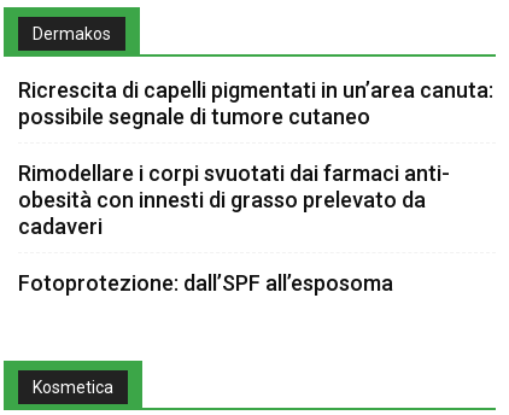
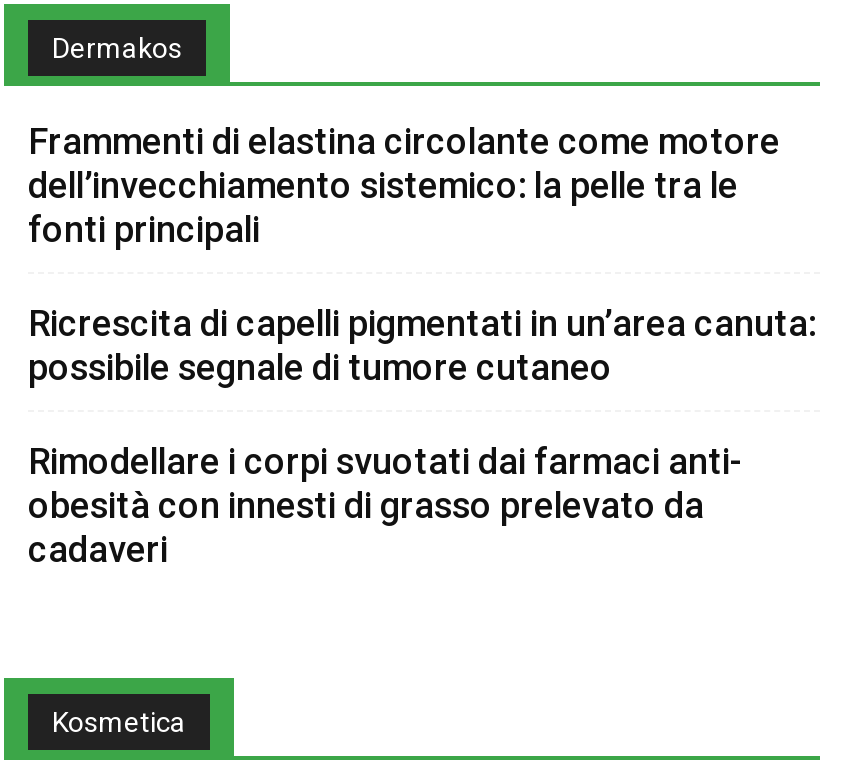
none -> [28,119,780,249] Frammenti di elastina circolante come motore | dell’invecchiamento sistemico: la pelle tra le | fonti principali
moved [18,77,493,238] -> [28,301,816,569]: Ricrescita di capelli pigmentati in un’area canuta: | possibile segnale di tumore cutaneo | Rimodellare i corpi svuotati dai farmaci anti- | obesità con innesti di grasso prelevato da | cadaveri
[18,270,393,295] Fotoprotezione: dall’SPF all’esposoma -> none

